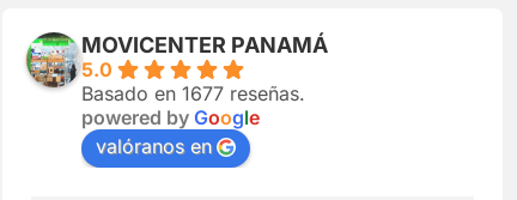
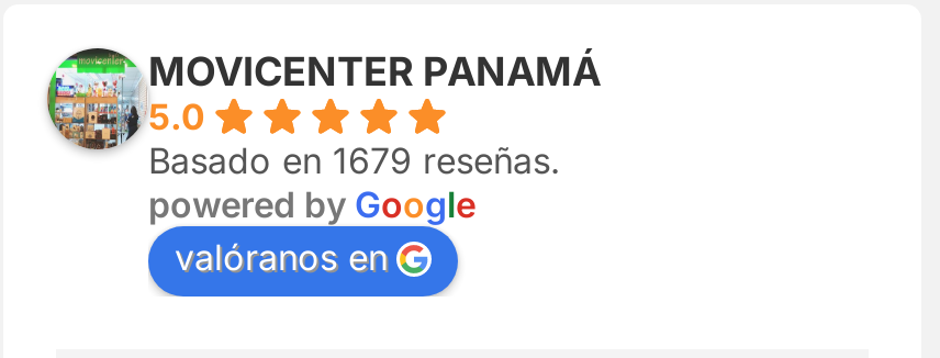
[81,81,305,105] Basado en 1677 reseñas. -> [148,138,561,182] Basado en 1679 reseñas.

